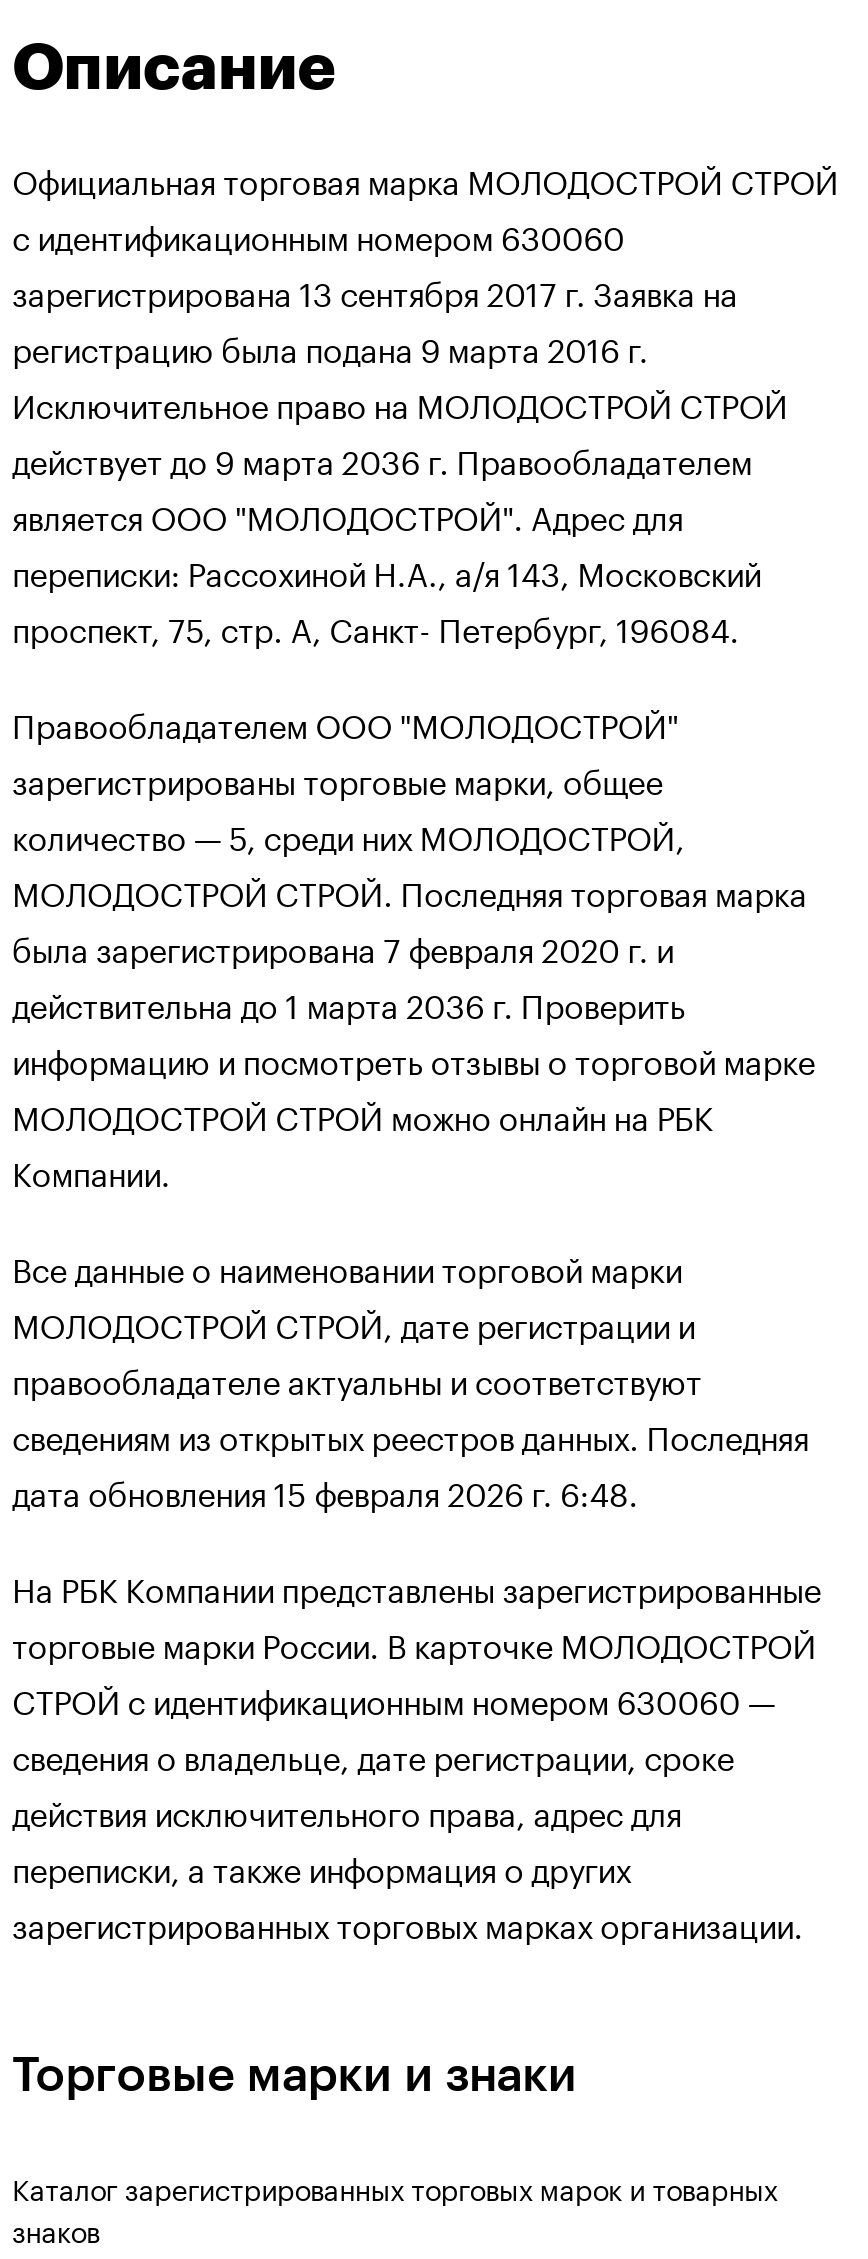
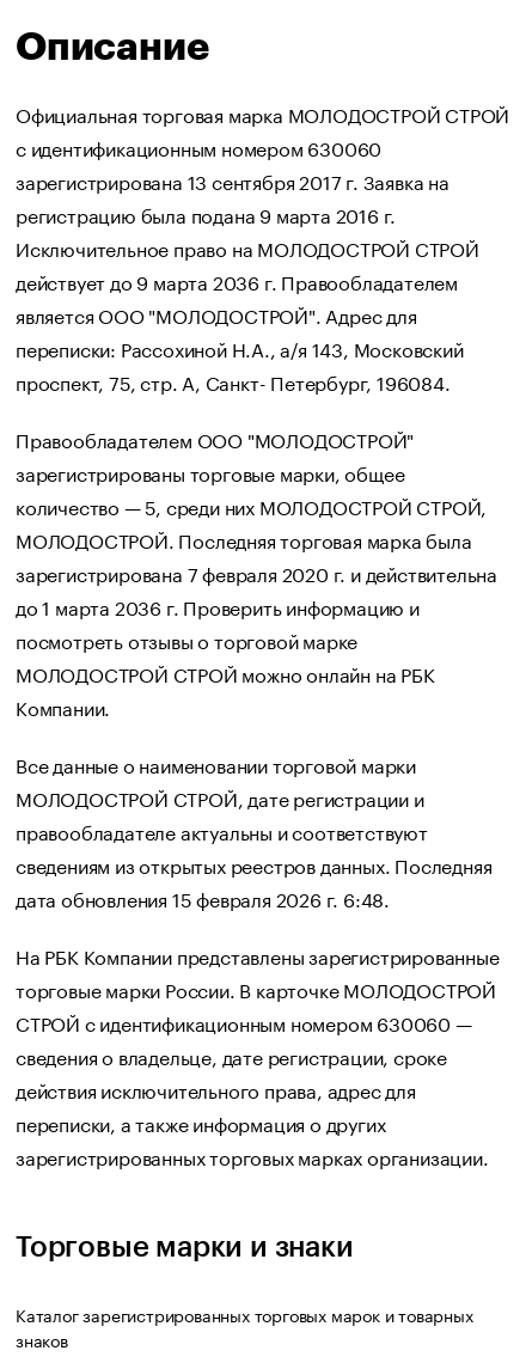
[12,808,815,1082] количество — 5, среди них МОЛОДОСТРОЙ, | МОЛОДОСТРОЙ СТРОЙ. Последняя торговая марка | была зарегистрирована 7 февраля 2020 г. и | действительна до 1 марта 2036 г. Проверить | информацию и посмотреть отзывы о торговой марке -> [16,490,497,654] количество — 5, среди них МОЛОДОСТРОЙ СТРОЙ, | МОЛОДОСТРОЙ. Последняя торговая марка была | зарегистрирована 7 февраля 2020 г. и действительна | до 1 марта 2036 г. Проверить информацию и | посмотреть отзывы о торговой марке

